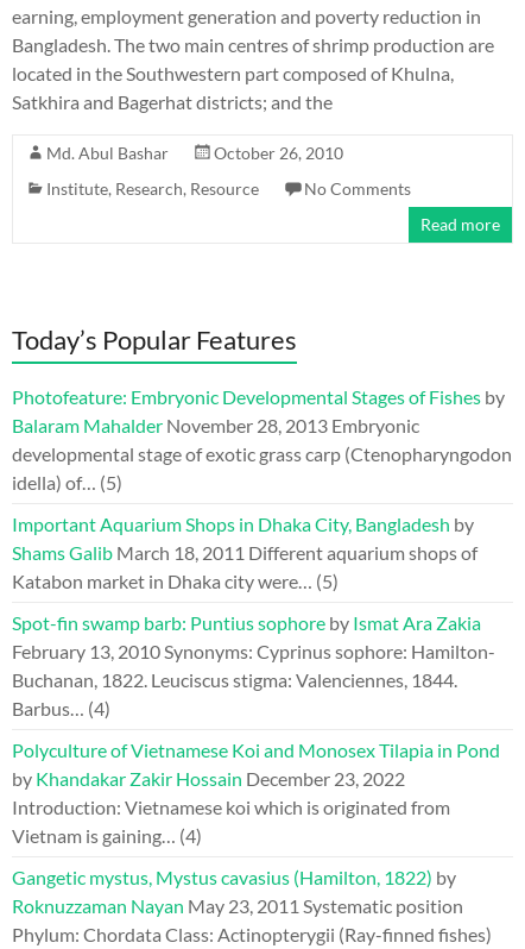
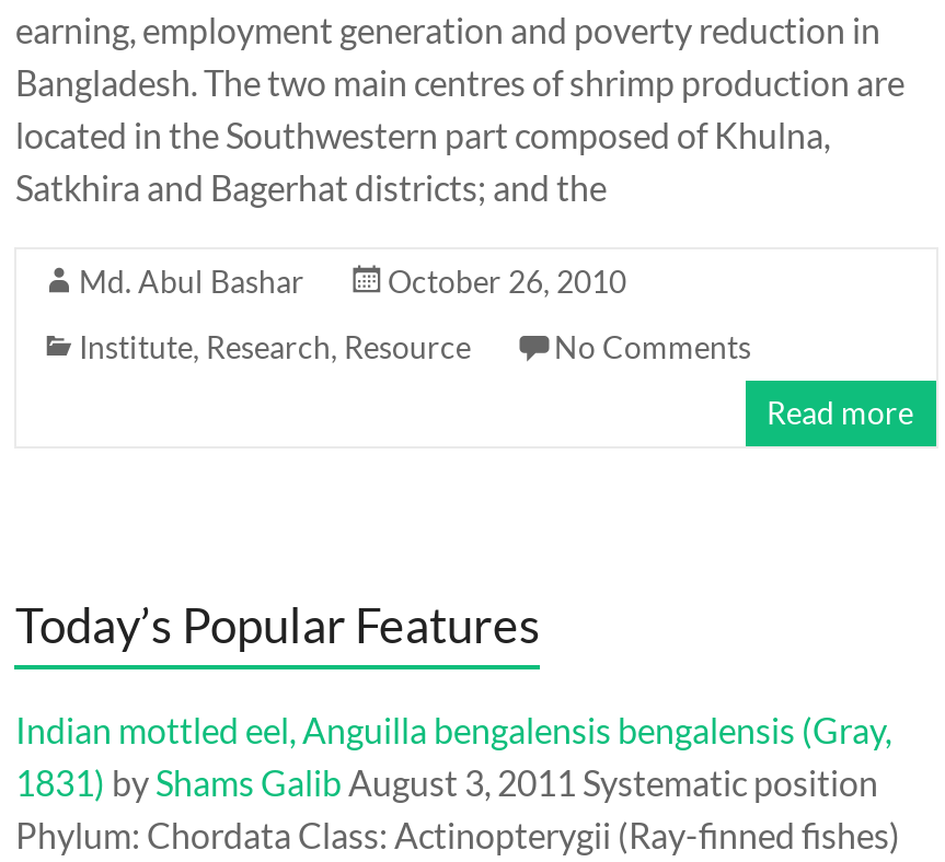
[12,385,512,917] Photofeature: Embryonic Developmental Stages of Fishes by | Balaram Mahalder November 28, 2013 Embryonic | developmental stage of exotic grass carp (Ctenopharyngodon | idella) of… (5) | Important Aquarium Shops in Dhaka City, Bangladesh by | Shams Galib March 18, 2011 Different aquarium shops of | Katabon market in Dhaka city were… (5) | Spot-fin swamp barb: Puntius sophore by Ismat Ara Zakia | February 13, 2010 Synonyms: Cyprinus sophore: Hamilton- | Buchanan, 1822. Leuciscus stigma: Valenciennes, 1844. | Barbus… (4) | Polyculture of Vietnamese Koi and Monosex Tilapia in Pond | by Khandakar Zakir Hossain December 23, 2022 | Introduction: Vietnamese koi which is originated from | Vietnam is gaining… (4) | Gangetic mystus, Mystus cavasius (Hamilton, 1822) by | Roknuzzaman Nayan May 23, 2011 Systematic position -> [15,709,891,803] Indian mottled eel, Anguilla bengalensis bengalensis (Gray, | 1831) by Shams Galib August 3, 2011 Systematic position

